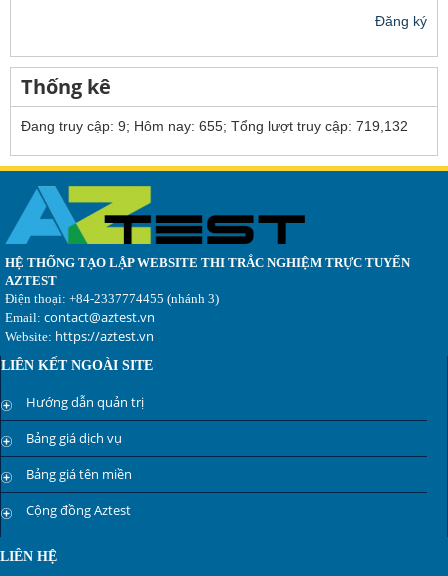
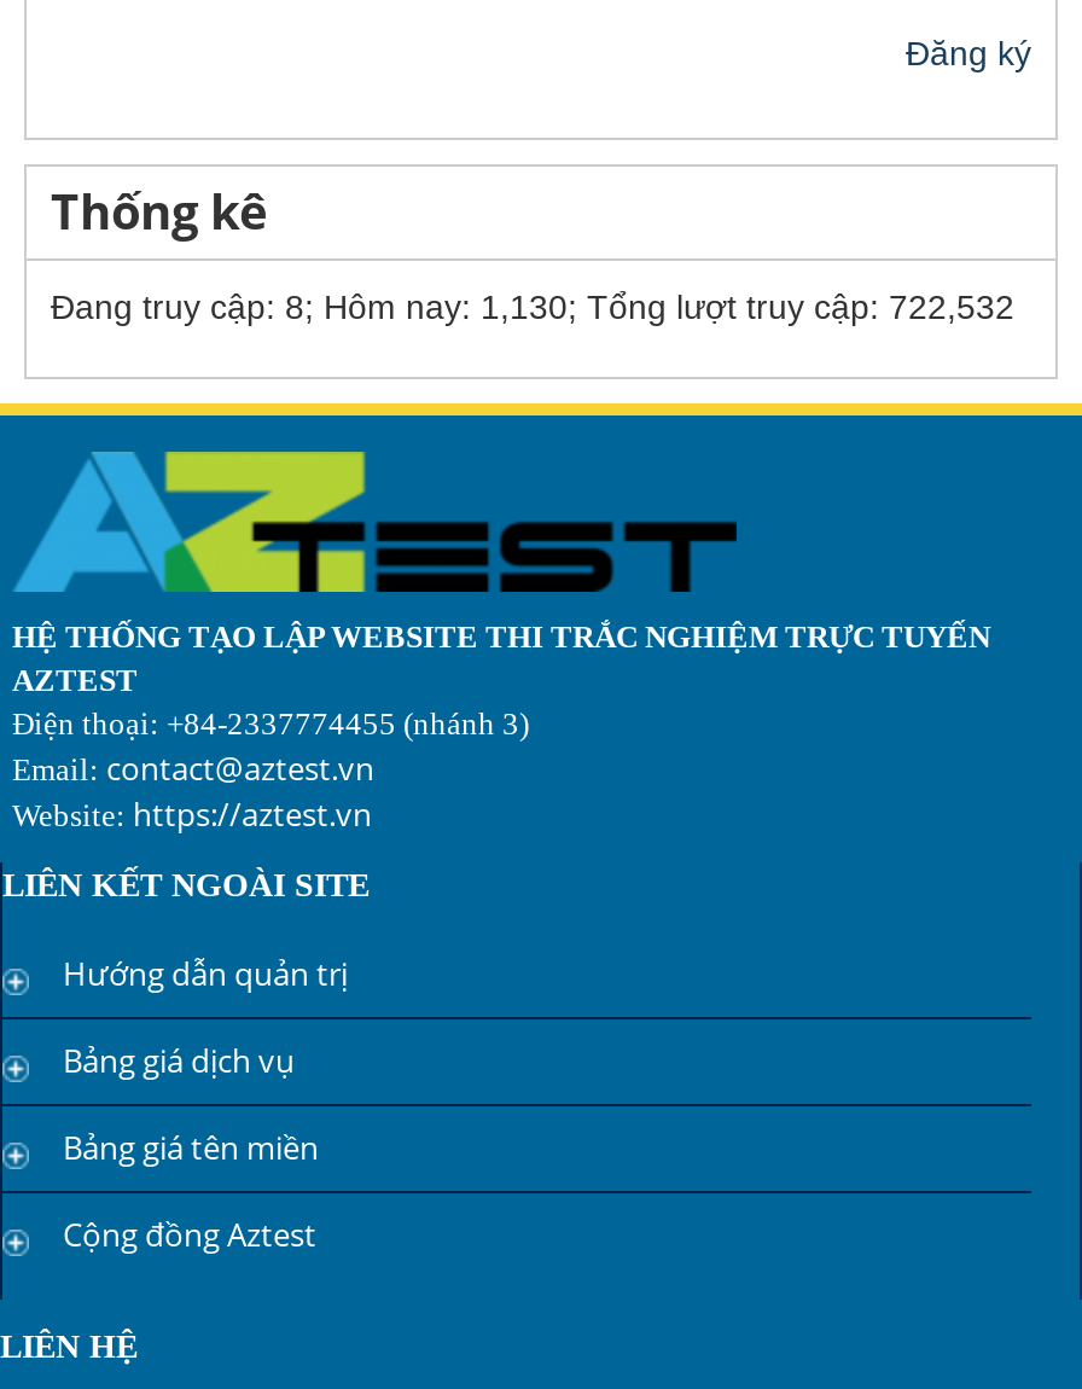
[21,118,408,134] Đang truy cập: 9; Hôm nay: 655; Tổng lượt truy cập: 719,132 -> [51,287,1014,326] Đang truy cập: 8; Hôm nay: 1,130; Tổng lượt truy cập: 722,532

